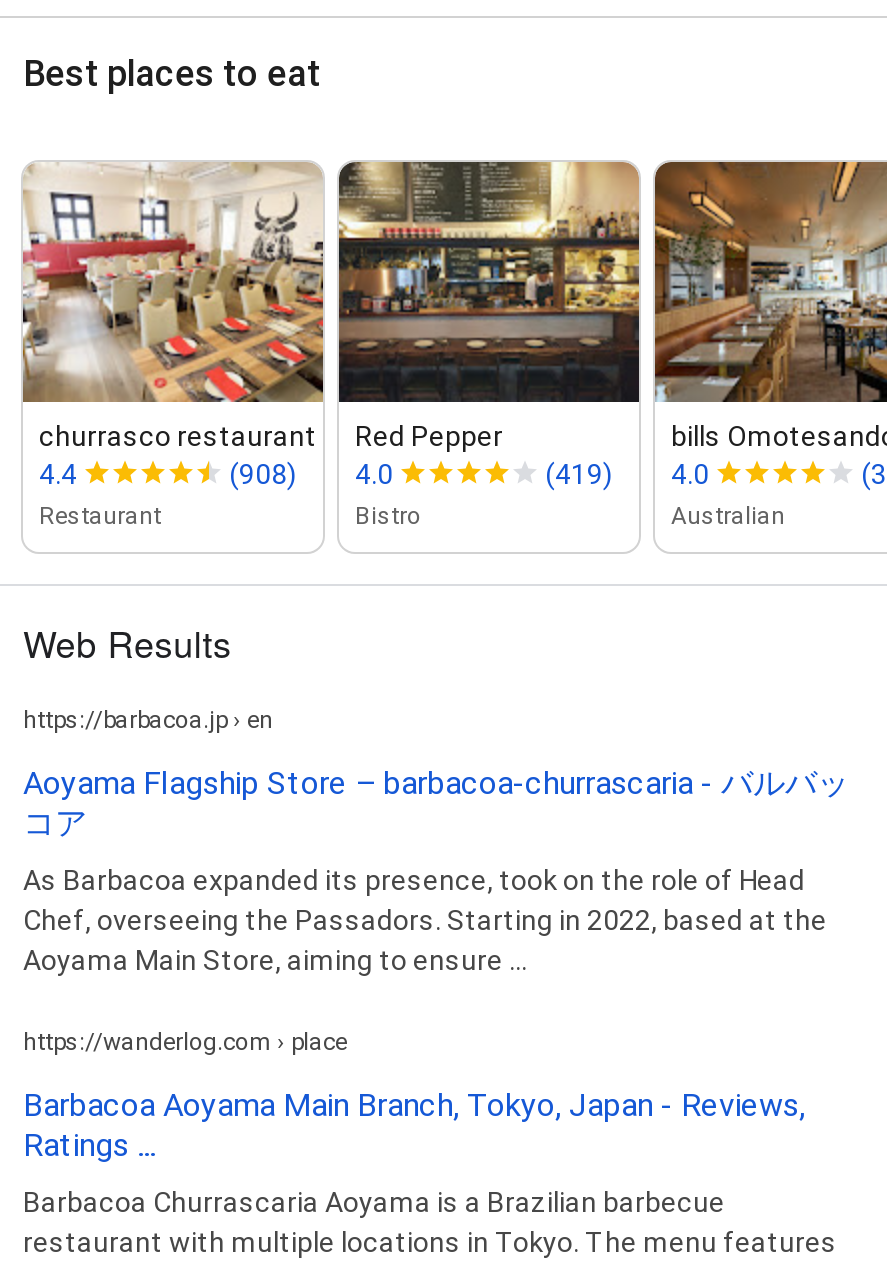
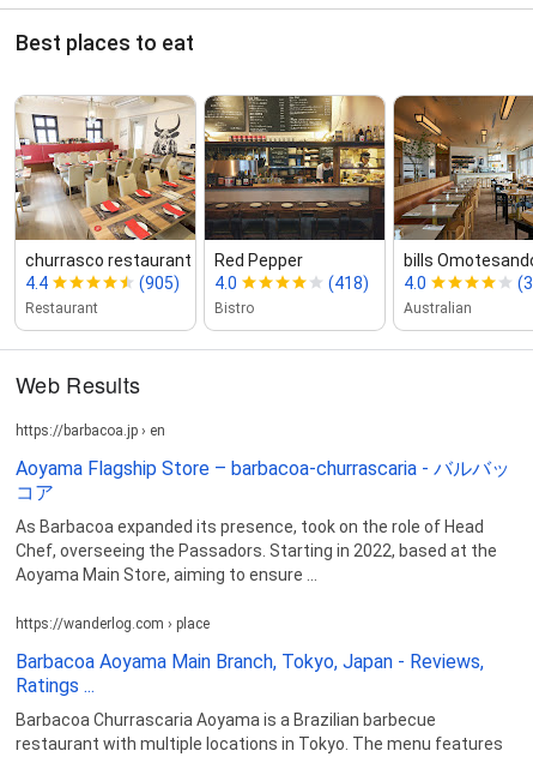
[229,457,393,489] (908) 4.0 -> [139,273,237,292] (905) 4.0
[545,457,709,489] (419) 4.0 -> [328,273,426,292] (418) 4.0

